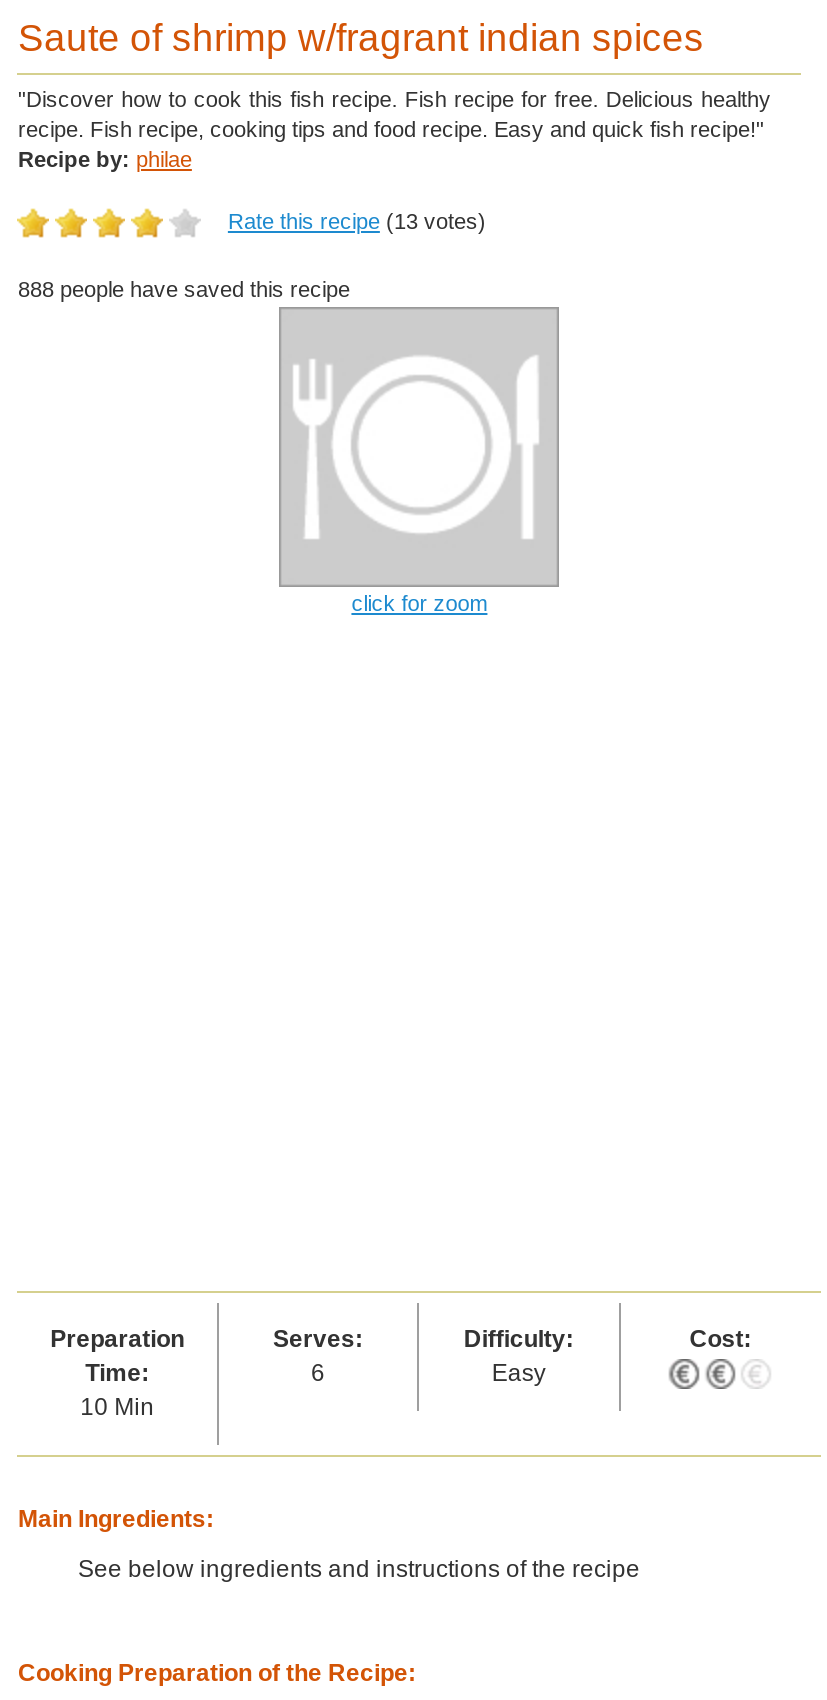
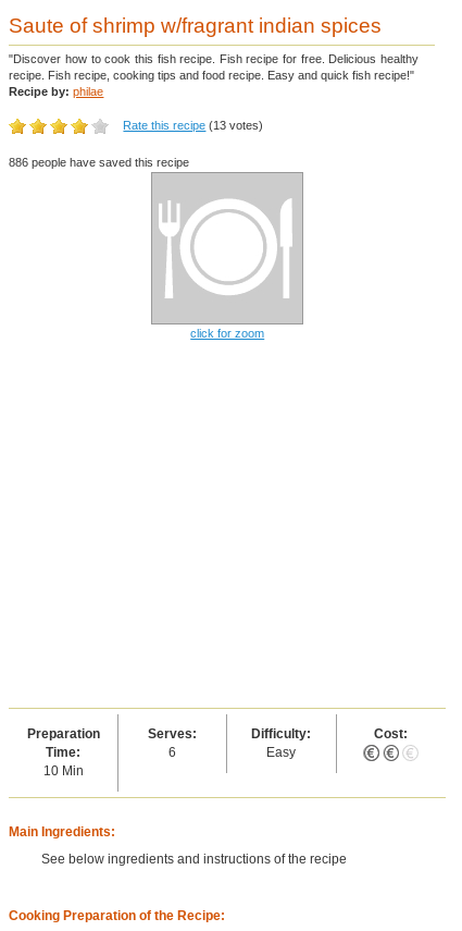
[18,277,350,301] 888 people have saved this recipe -> [9,156,190,169] 886 people have saved this recipe

